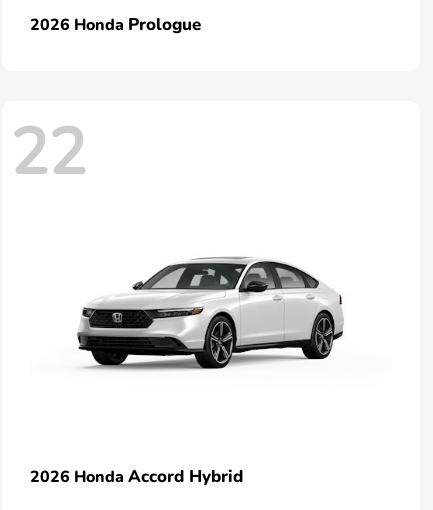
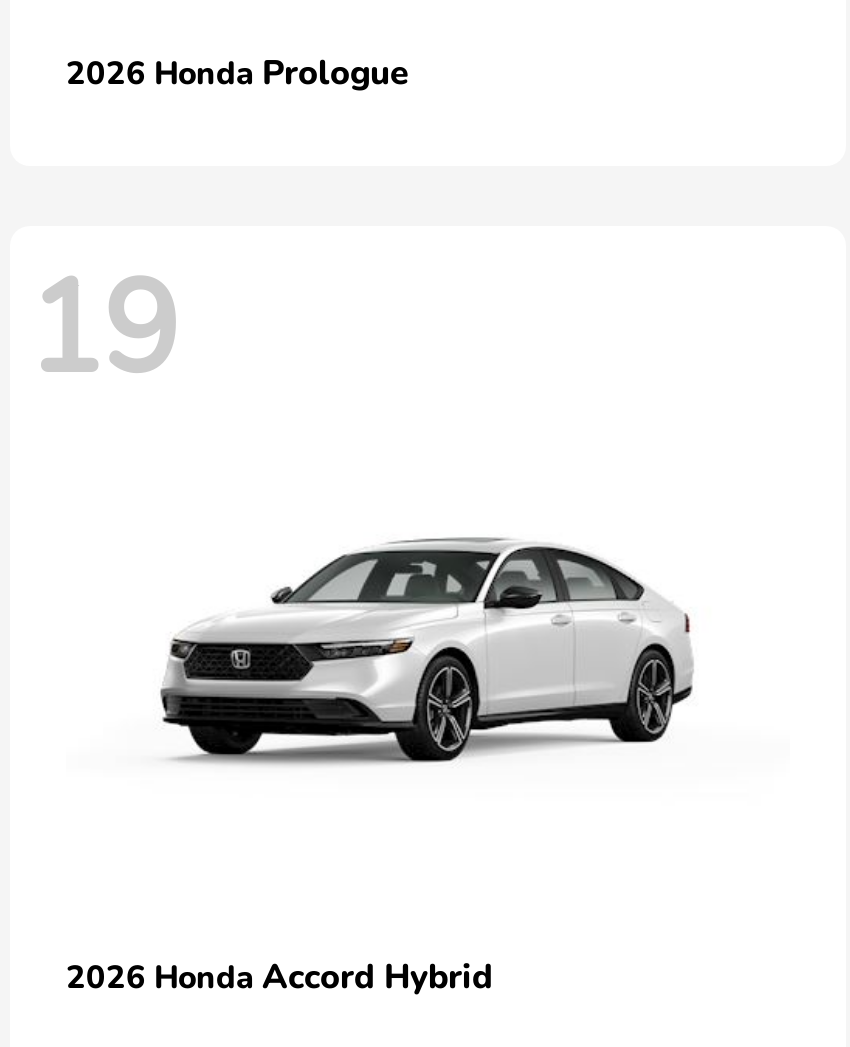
[10,109,86,197] 22 -> [26,243,178,419] 19

